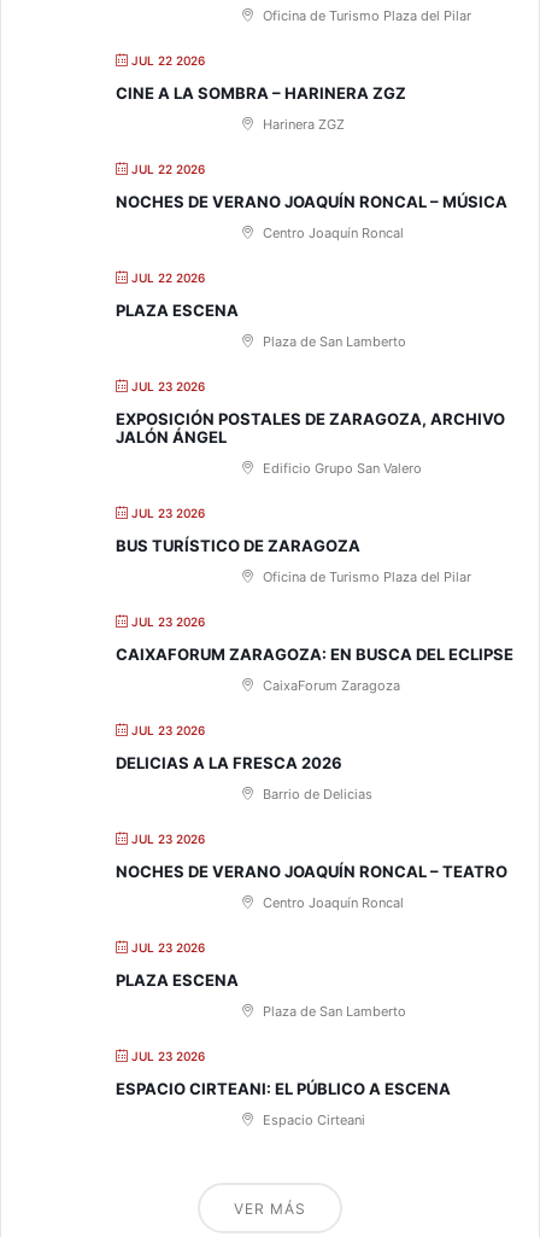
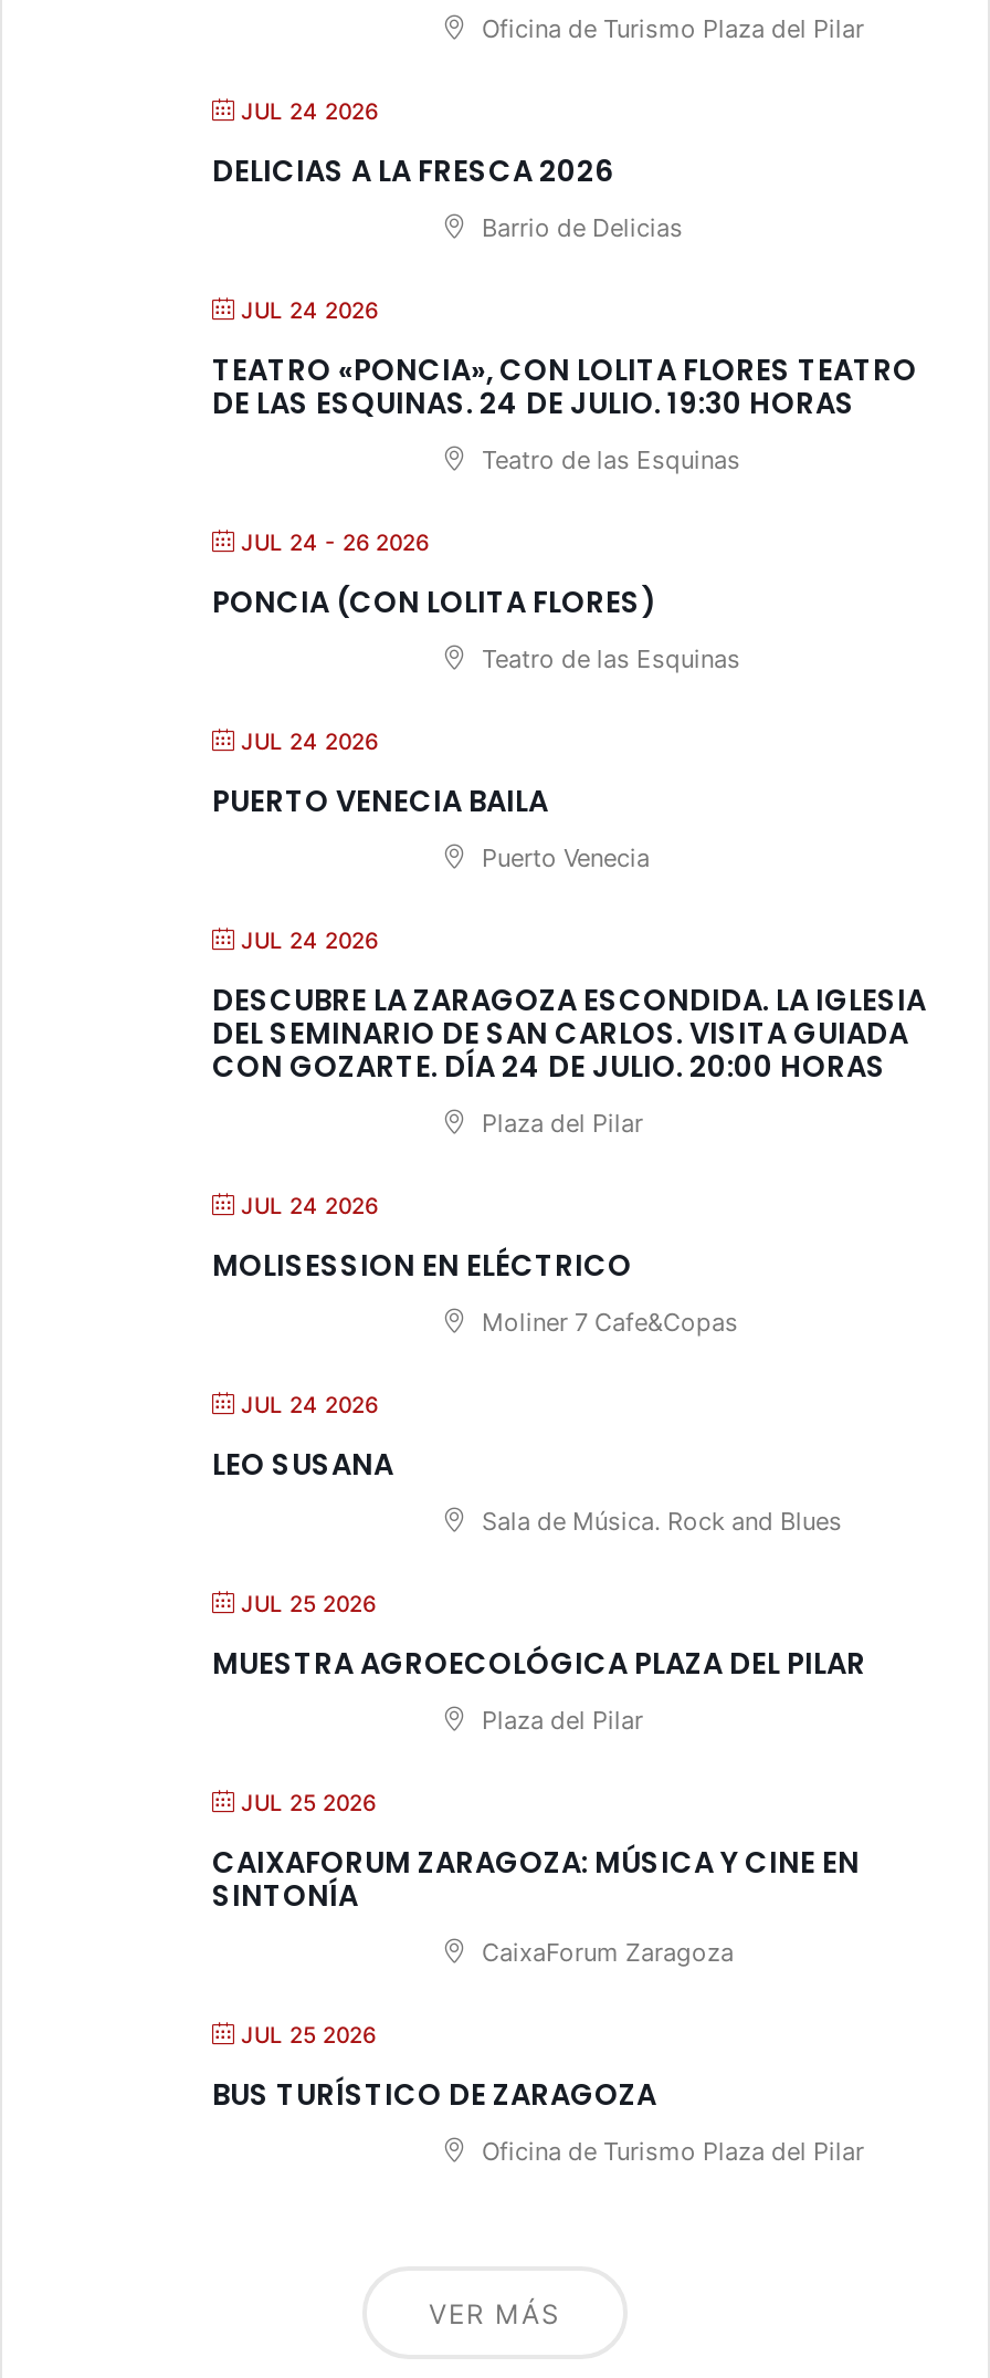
[116,53,507,520] JUL 22 2026 | CINE A LA SOMBRA – HARINERA ZGZ | Harinera ZGZ | JUL 22 2026 | NOCHES DE VERANO JOAQUÍN RONCAL – MÚSICA | Centro Joaquín Roncal | JUL 22 2026 | PLAZA ESCENA | Plaza de San Lamberto | JUL 23 2026 | EXPOSICIÓN POSTALES DE ZARAGOZA, ARCHIVO | JALÓN ÁNGEL | Edificio Grupo San Valero | JUL 23 2026 -> [212,97,926,2047] JUL 24 2026 | JUL 24 2026 | TEATRO «PONCIA», CON LOLITA FLORES TEATRO | DE LAS ESQUINAS. 24 DE JULIO. 19:30 HORAS | Teatro de las Esquinas | JUL 24 - 26 2026 | PONCIA (CON LOLITA FLORES) | Teatro de las Esquinas | JUL 24 2026 | PUERTO VENECIA BAILA | Puerto Venecia | JUL 24 2026 | DESCUBRE LA ZARAGOZA ESCONDIDA. LA IGLESIA | DEL SEMINARIO DE SAN CARLOS. VISITA GUIADA | CON GOZARTE. DÍA 24 DE JULIO. 20:00 HORAS | Plaza del Pilar | JUL 24 2026 | MOLISESSION EN ELÉCTRICO | Moliner 7 Cafe&Copas | JUL 24 2026 | LEO SUSANA | Sala de Música. Rock and Blues | JUL 25 2026 | MUESTRA AGROECOLÓGICA PLAZA DEL PILAR | Plaza del Pilar | JUL 25 2026 | CAIXAFORUM ZARAGOZA: MÚSICA Y CINE EN | SINTONÍA | JUL 25 2026
moved [116,535,471,585] -> [212,2073,864,2166]: BUS TURÍSTICO DE ZARAGOZA | Oficina de Turismo Plaza del Pilar
[116,614,513,1128] JUL 23 2026 | CAIXAFORUM ZARAGOZA: EN BUSCA DEL ECLIPSE | JUL 23 2026 | JUL 23 2026 | NOCHES DE VERANO JOAQUÍN RONCAL – TEATRO | Centro Joaquín Roncal | JUL 23 2026 | PLAZA ESCENA | Plaza de San Lamberto | JUL 23 2026 | ESPACIO CIRTEANI: EL PÚBLICO A ESCENA | Espacio Cirteani -> none
moved [259,677,400,694] -> [475,1936,734,1967]: CaixaForum Zaragoza
moved [116,753,372,802] -> [212,150,683,243]: DELICIAS A LA FRESCA 2026 | Barrio de Delicias

